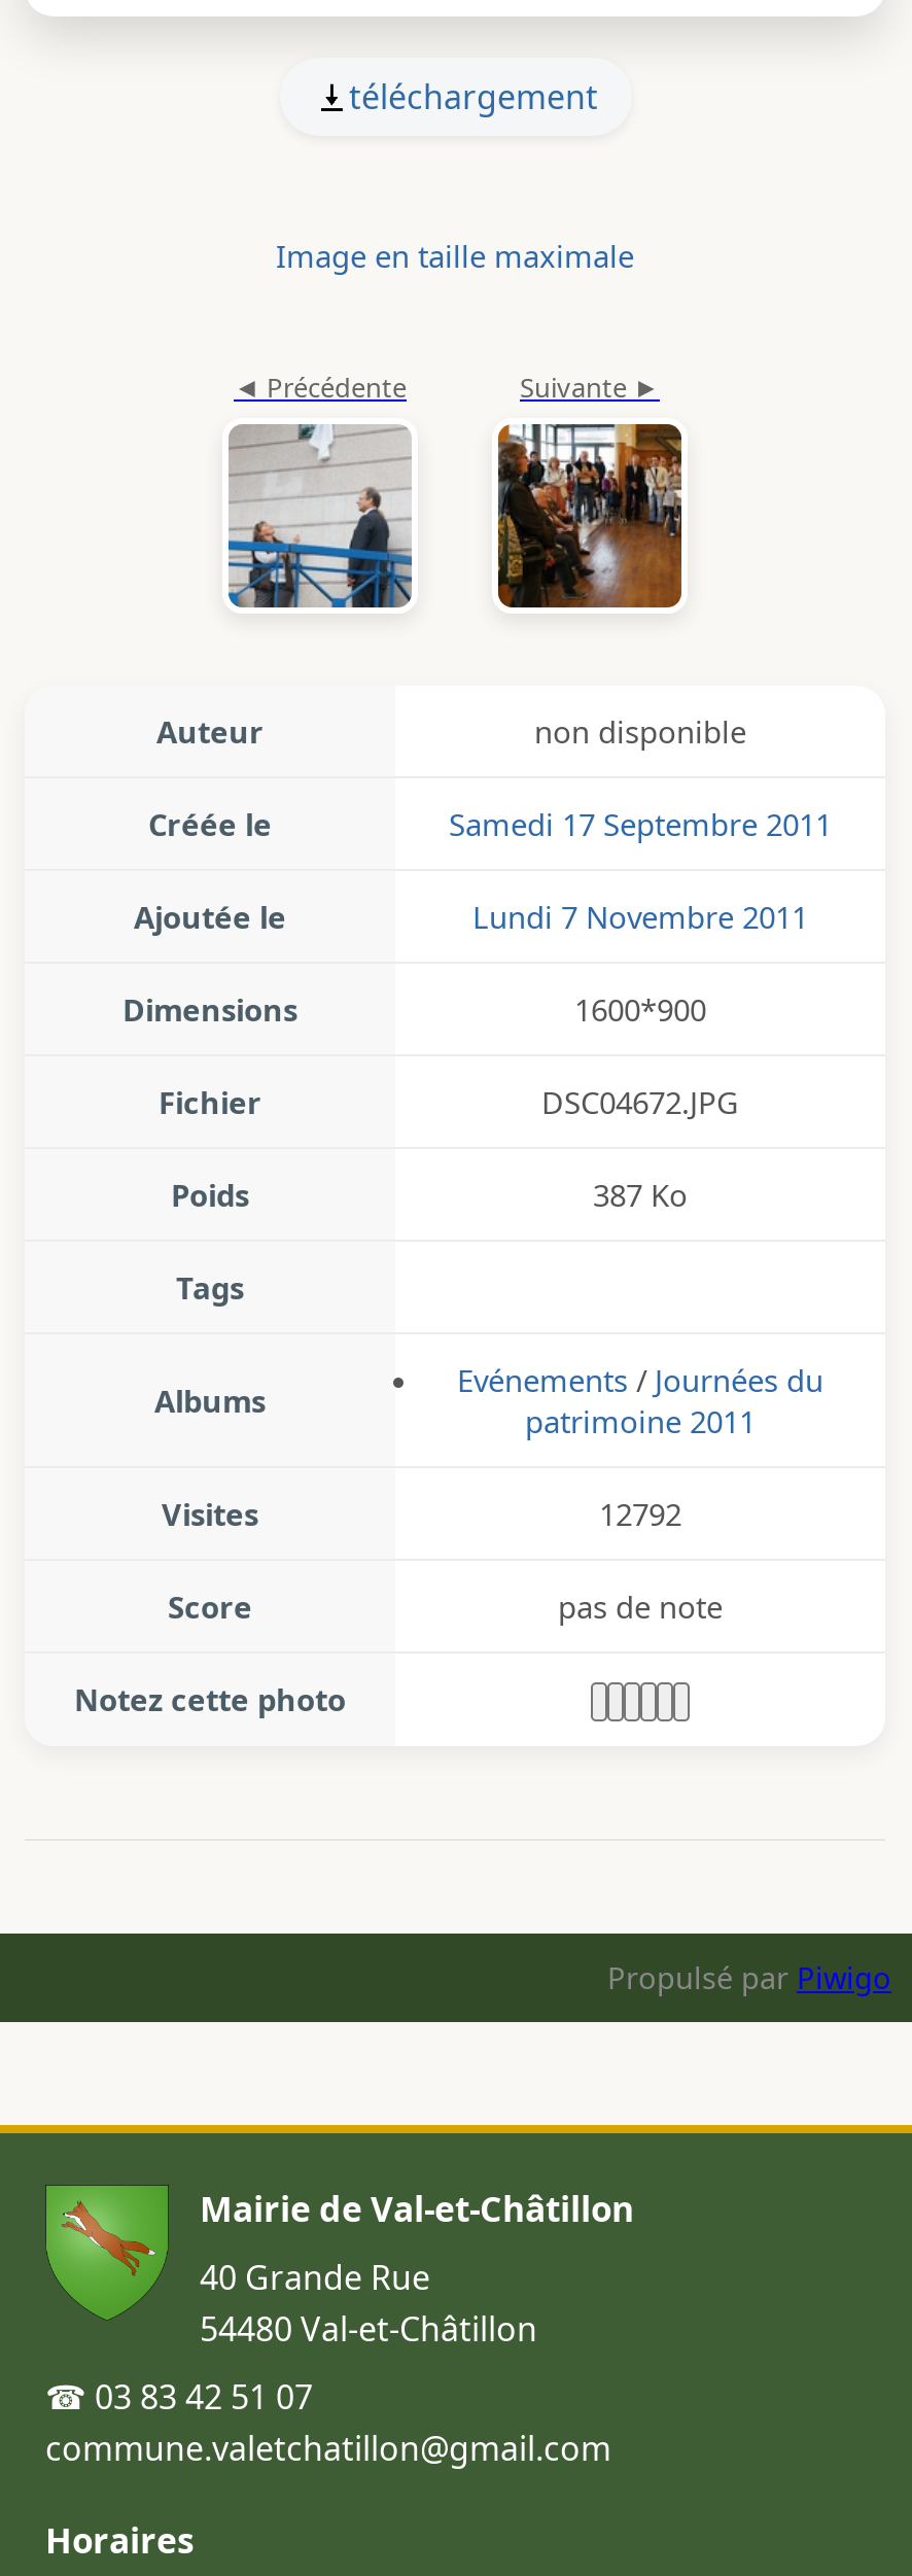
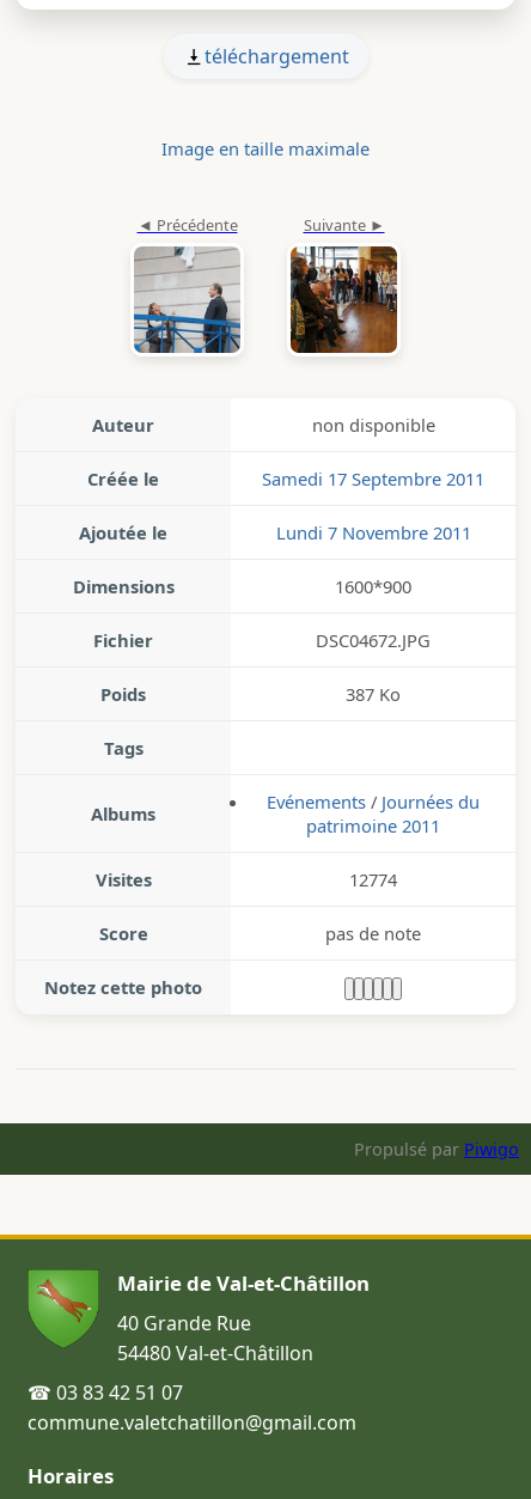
[599,1494,681,1535] 12792 -> [349,868,397,892] 12774

